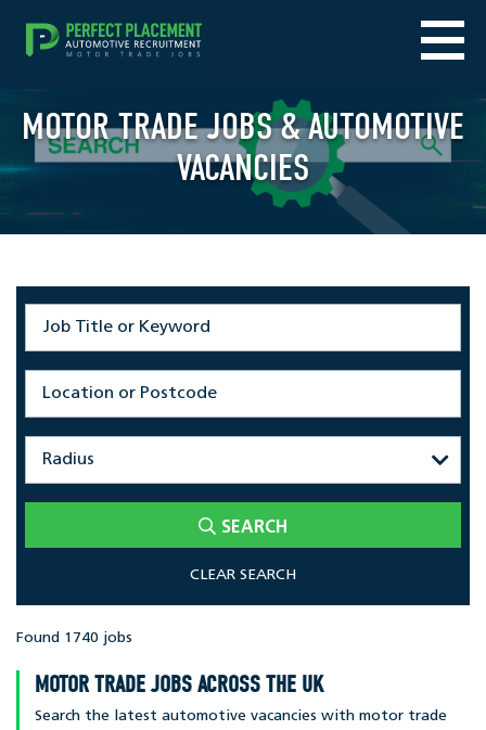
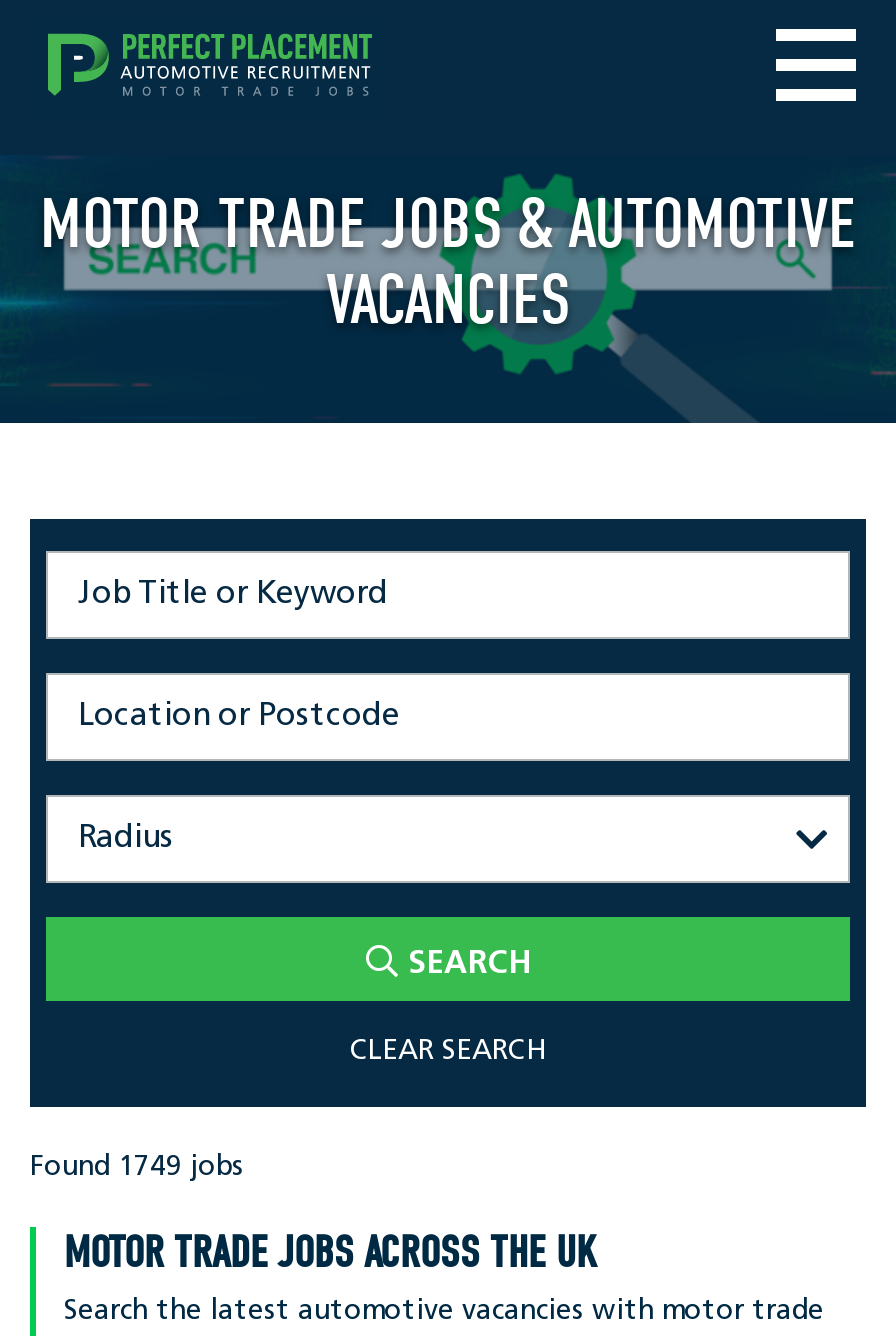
[16,630,132,646] Found 1740 jobs -> [30,1153,244,1183] Found 1749 jobs

